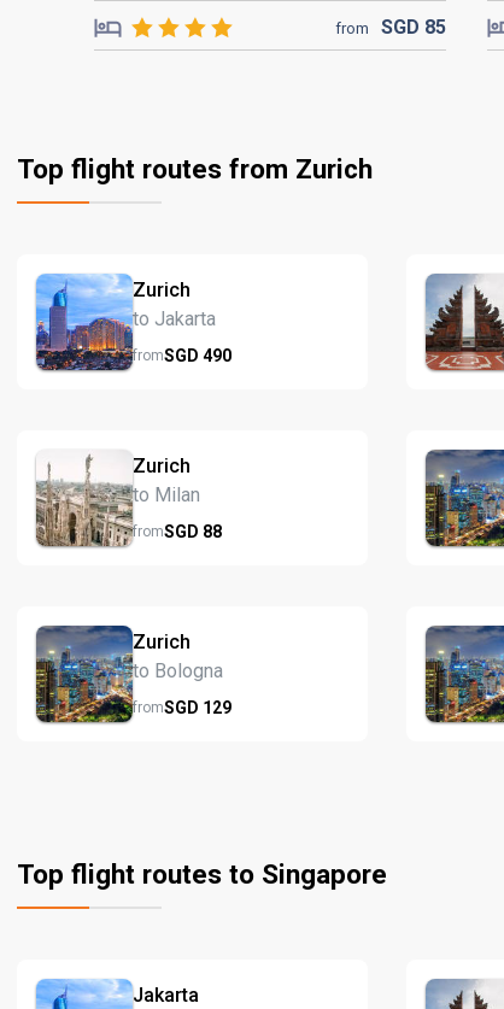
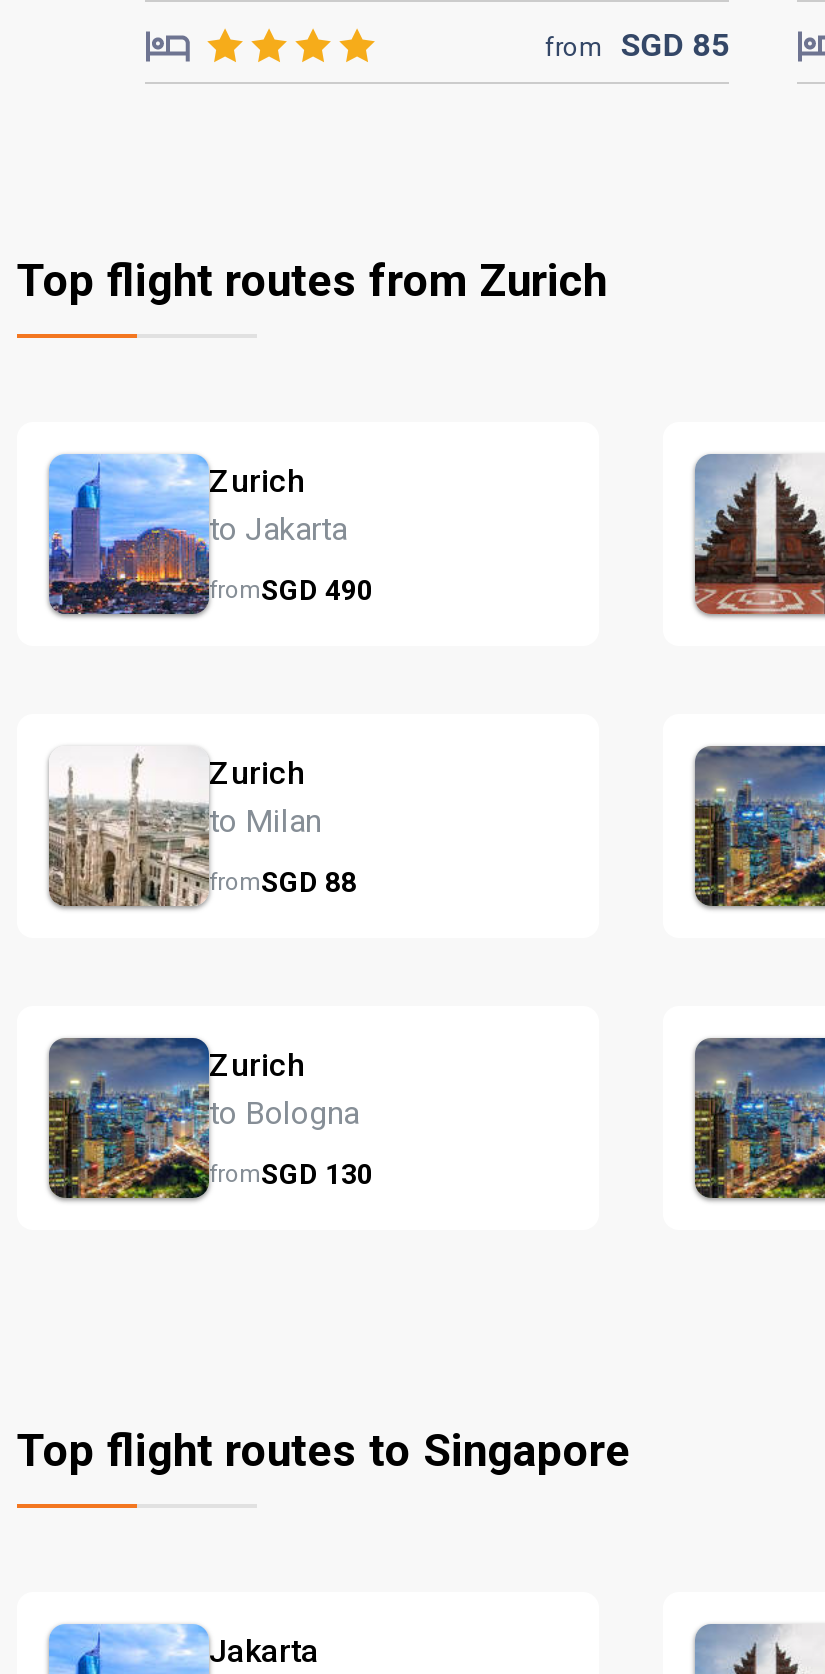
[133,697,232,717] fromSGD 129 -> [209,1157,373,1189] fromSGD 130

